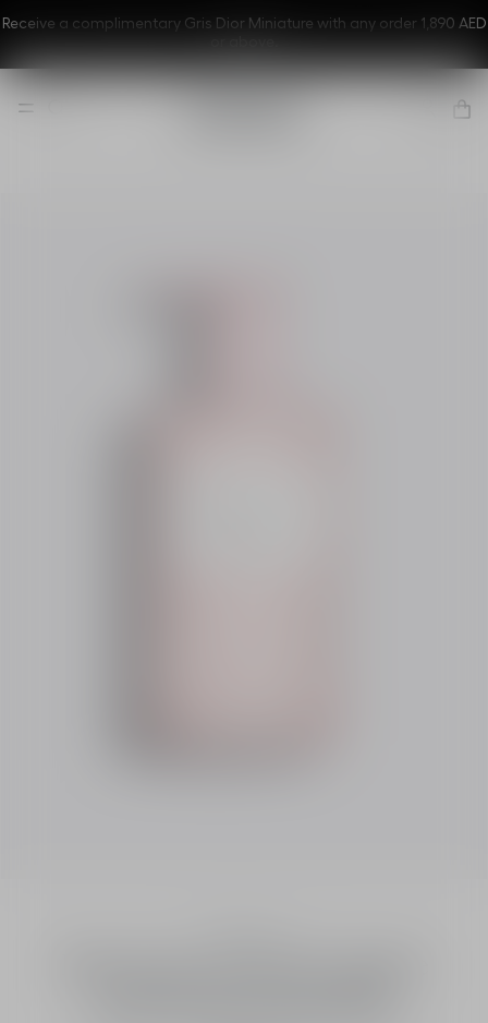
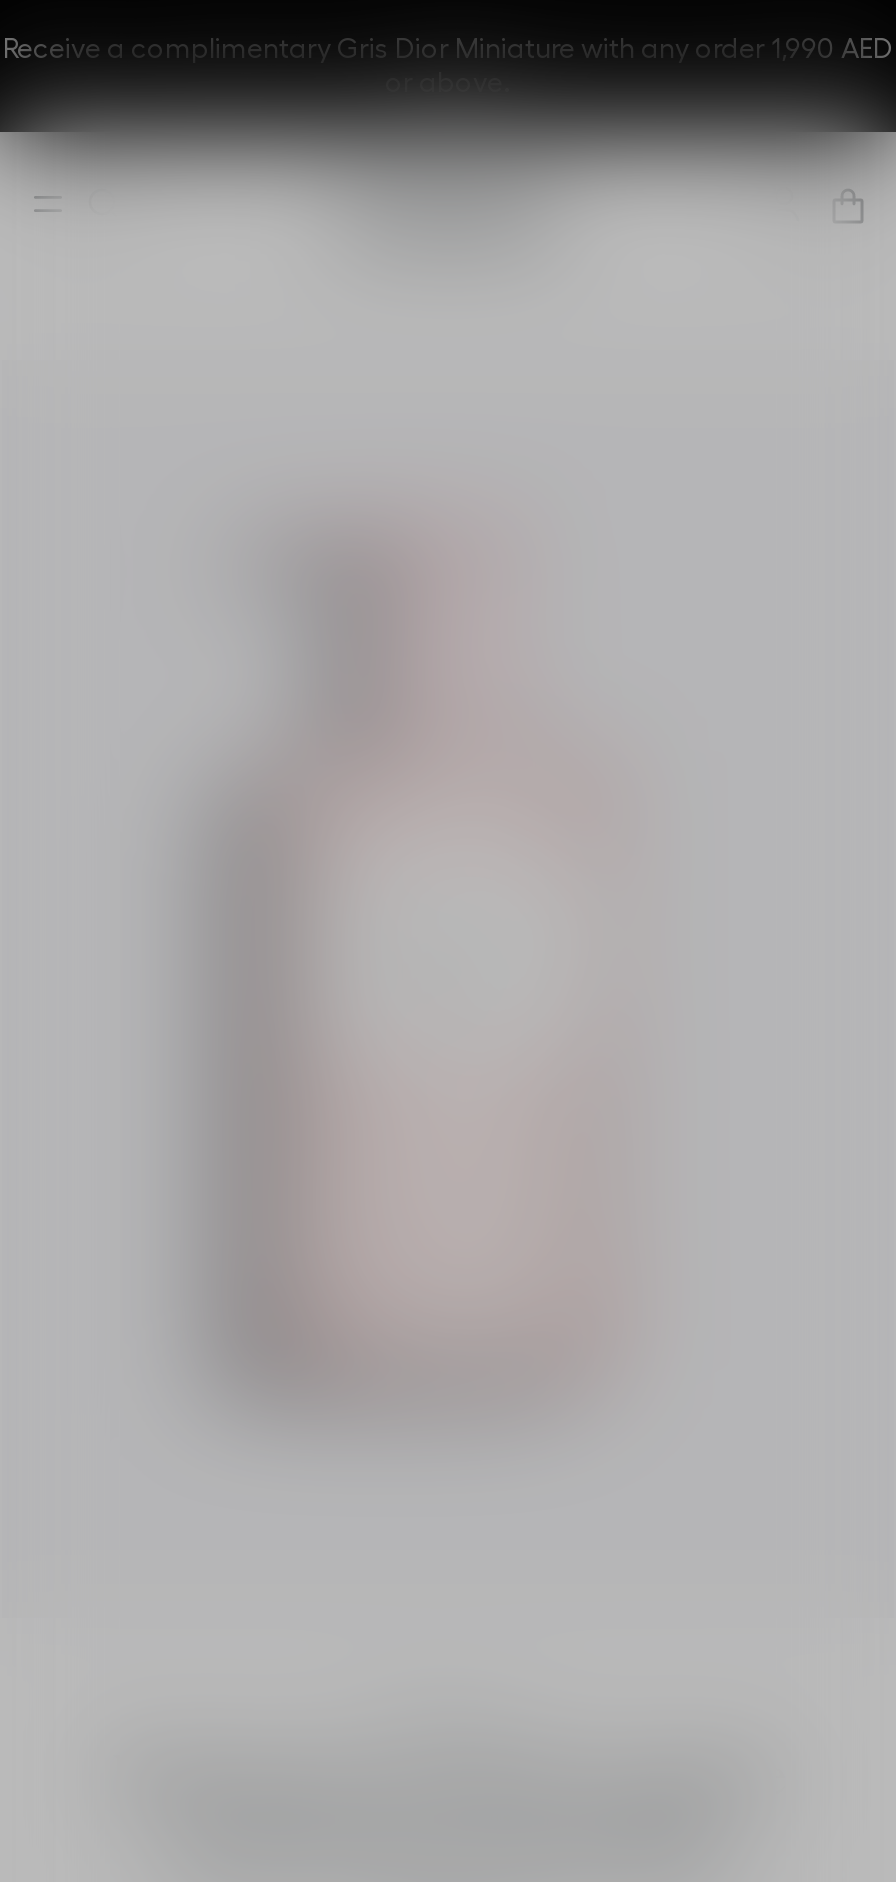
[2,14,486,32] Receive a complimentary Gris Dior Miniature with any order 1,890 AED -> [3,32,893,64] Receive a complimentary Gris Dior Miniature with any order 1,990 AED

